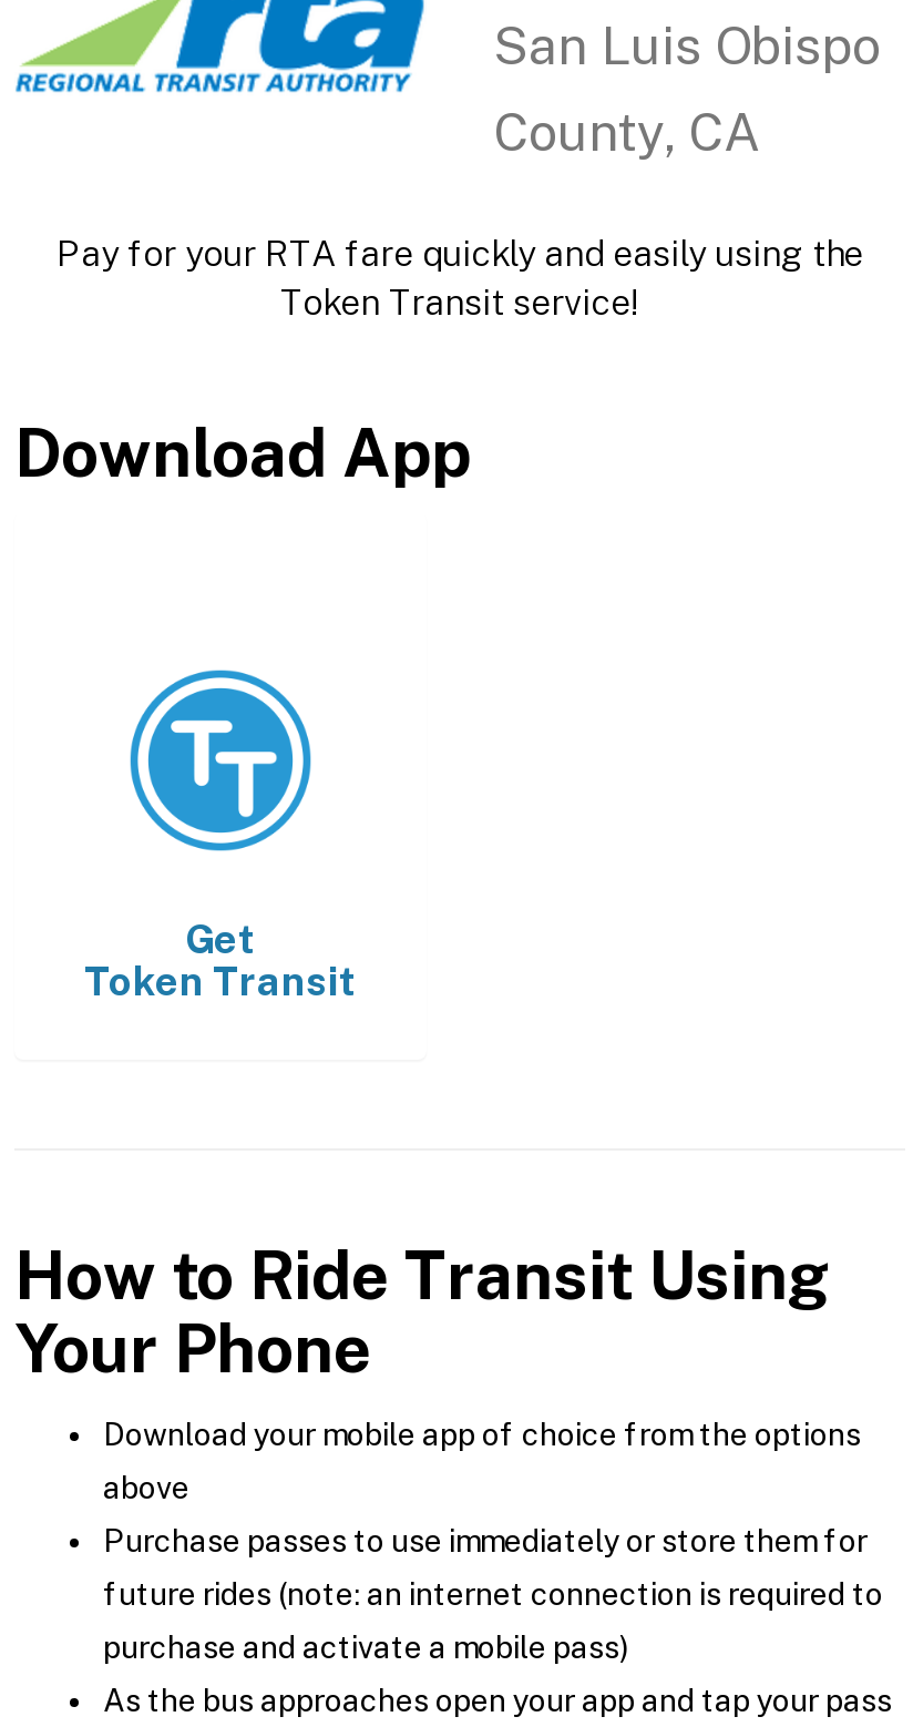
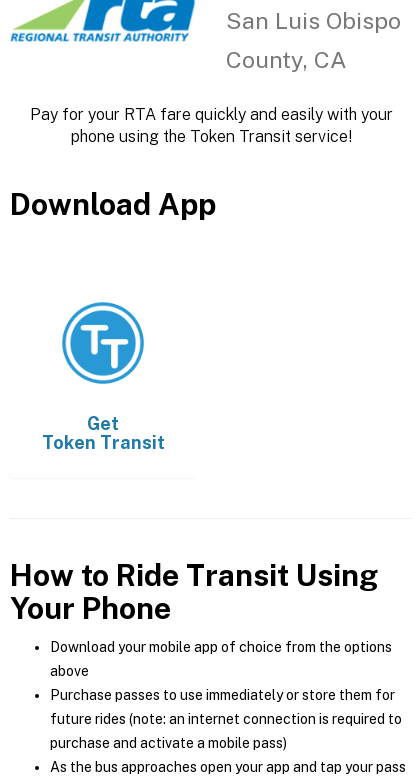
[57,233,863,324] Pay for your RTA fare quickly and easily using the | Token Transit service! -> [29,105,392,146] Pay for your RTA fare quickly and easily with your | phone using the Token Transit service!

